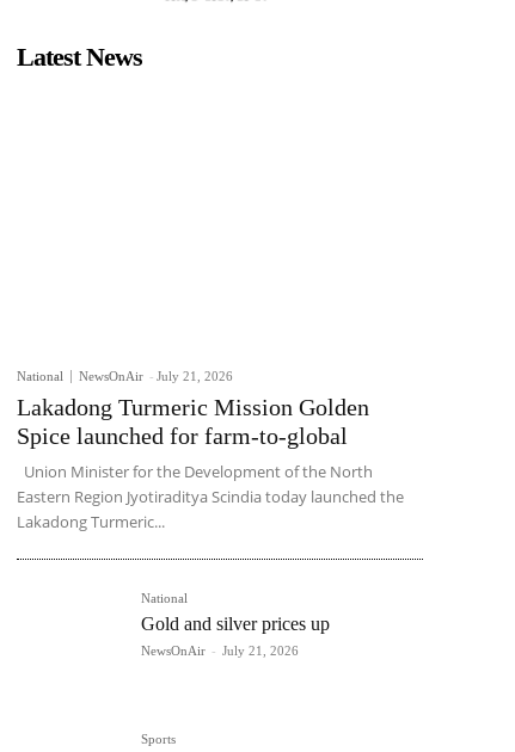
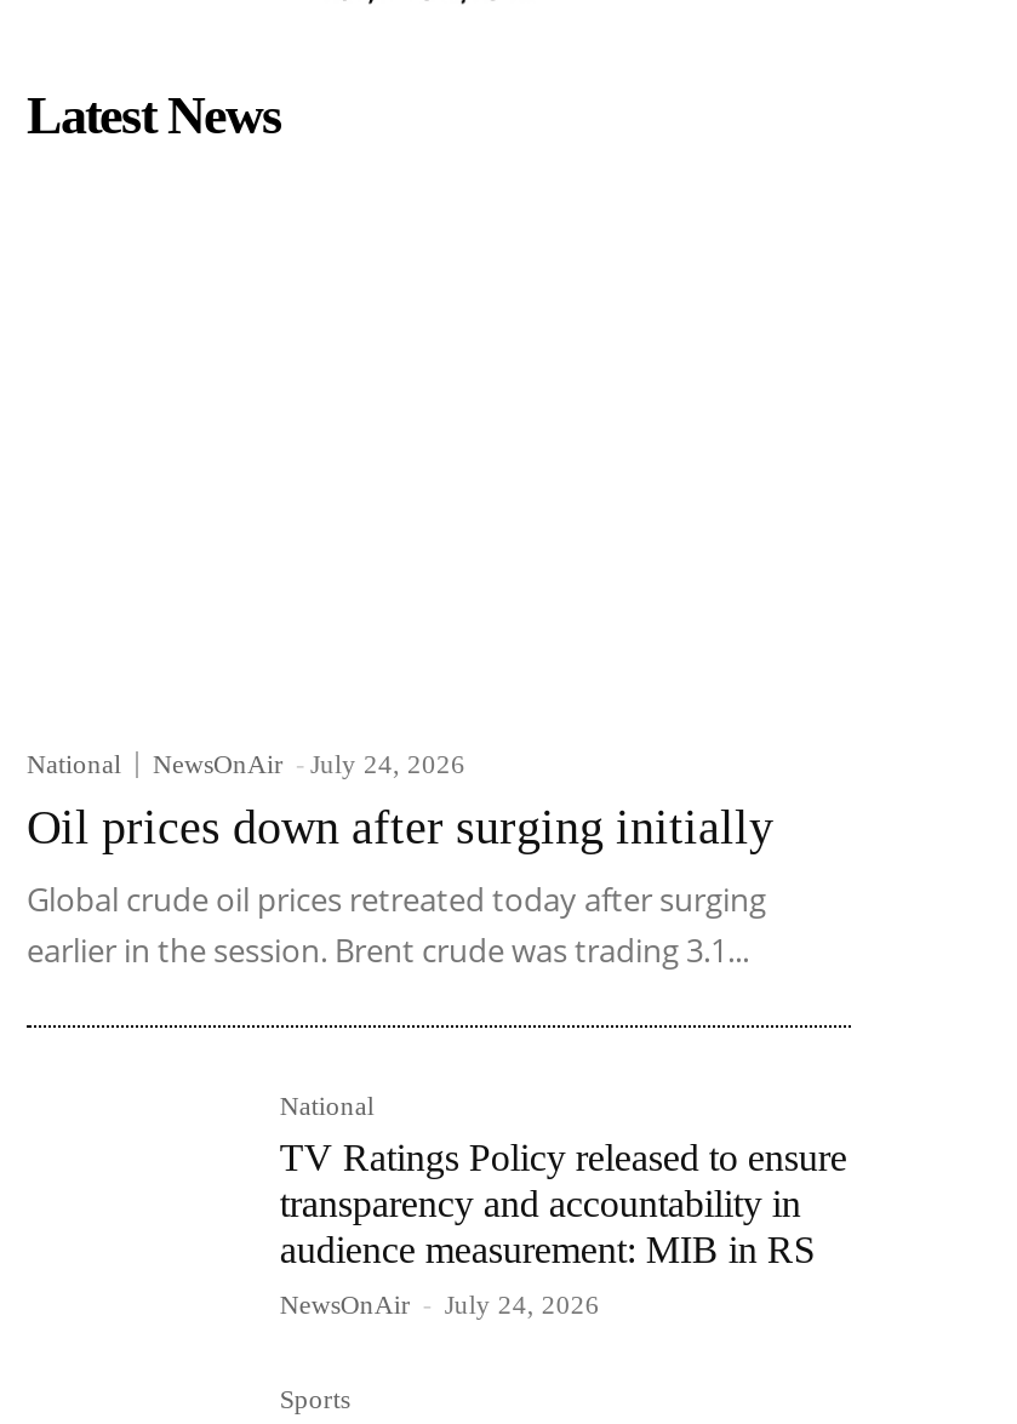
[17,369,369,449] NewsOnAir - July 21, 2026 | Lakadong Turmeric Mission Golden | Spice launched for farm-to-global -> [27,749,773,853] NewsOnAir - July 24, 2026 | Oil prices down after surging initially
[17,461,404,532] Union Minister for the Development of the North | Eastern Region Jyotiraditya Scindia today launched the | Lakadong Turmeric... -> [27,877,766,972] Global crude oil prices retreated today after surging | earlier in the session. Brent crude was trading 3.1...
[141,613,330,634] Gold and silver prices up -> [280,1137,847,1270] TV Ratings Policy released to ensure | transparency and accountability in | audience measurement: MIB in RS
[141,643,299,658] NewsOnAir - July 21, 2026 -> [280,1289,600,1318] NewsOnAir - July 24, 2026

